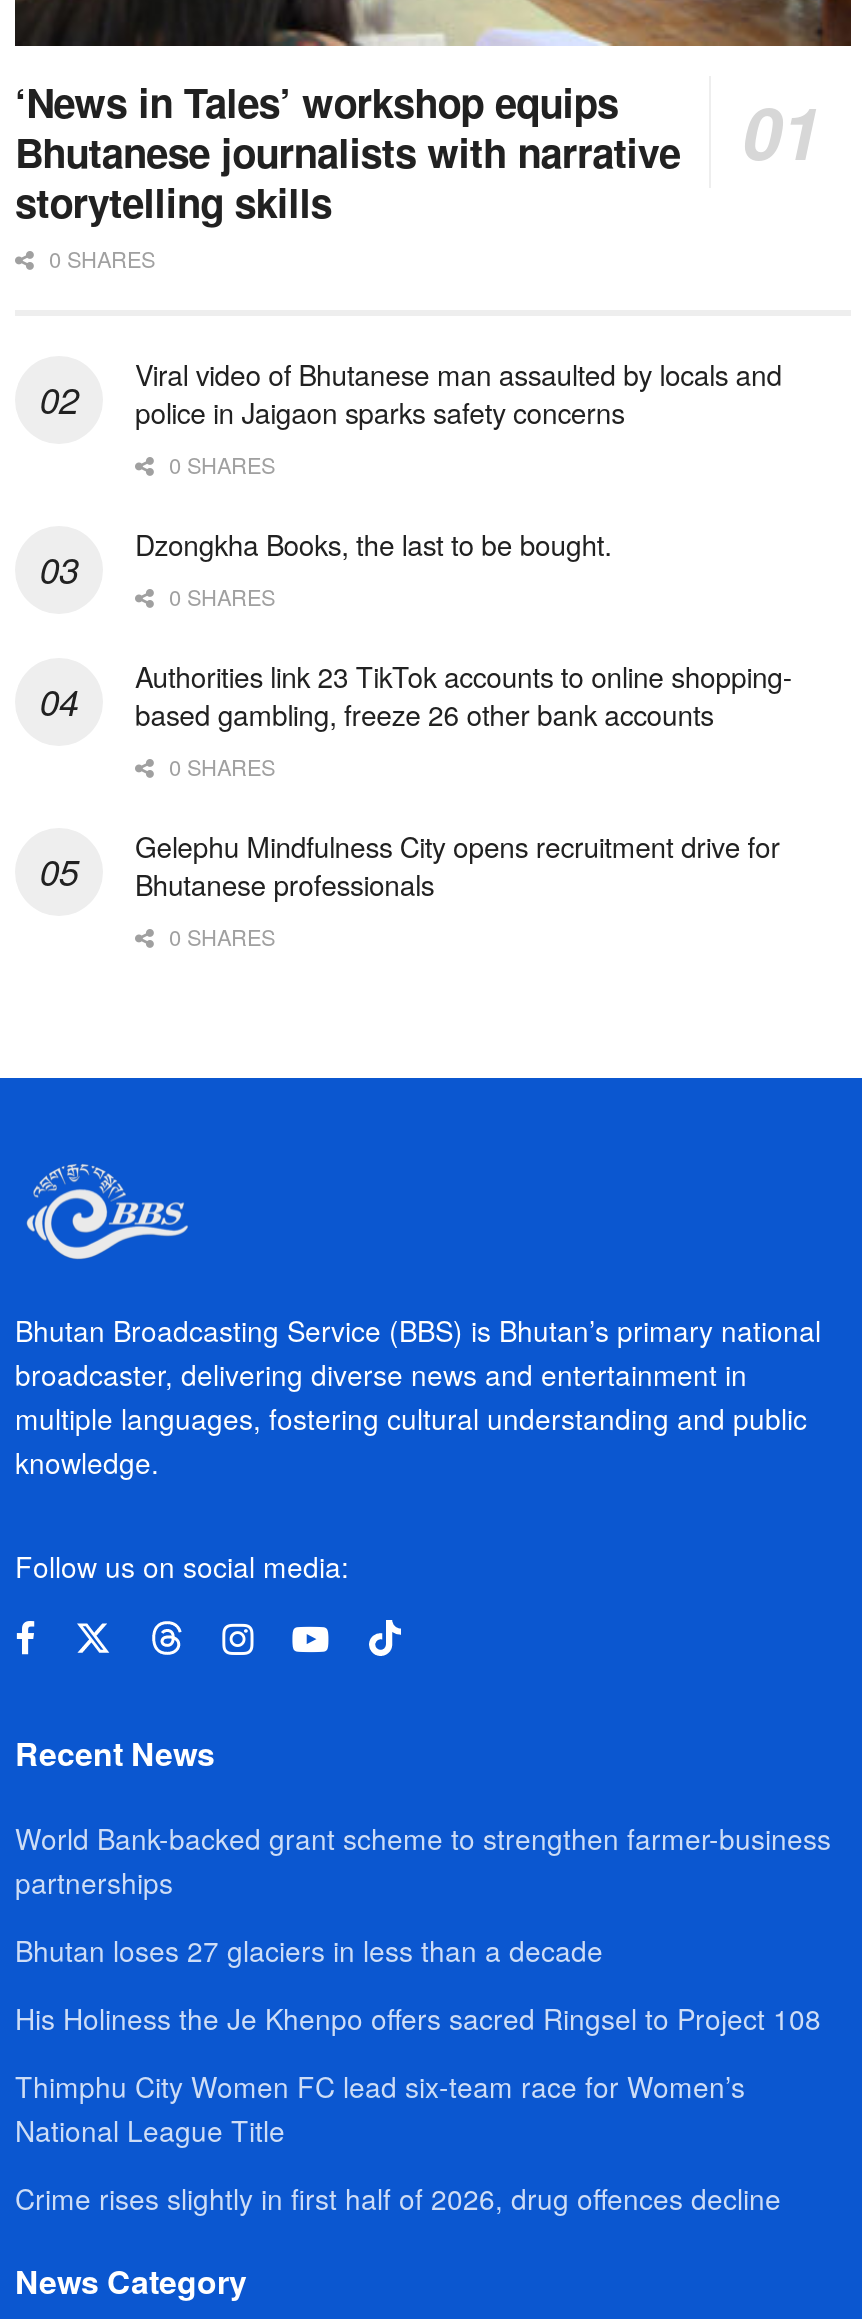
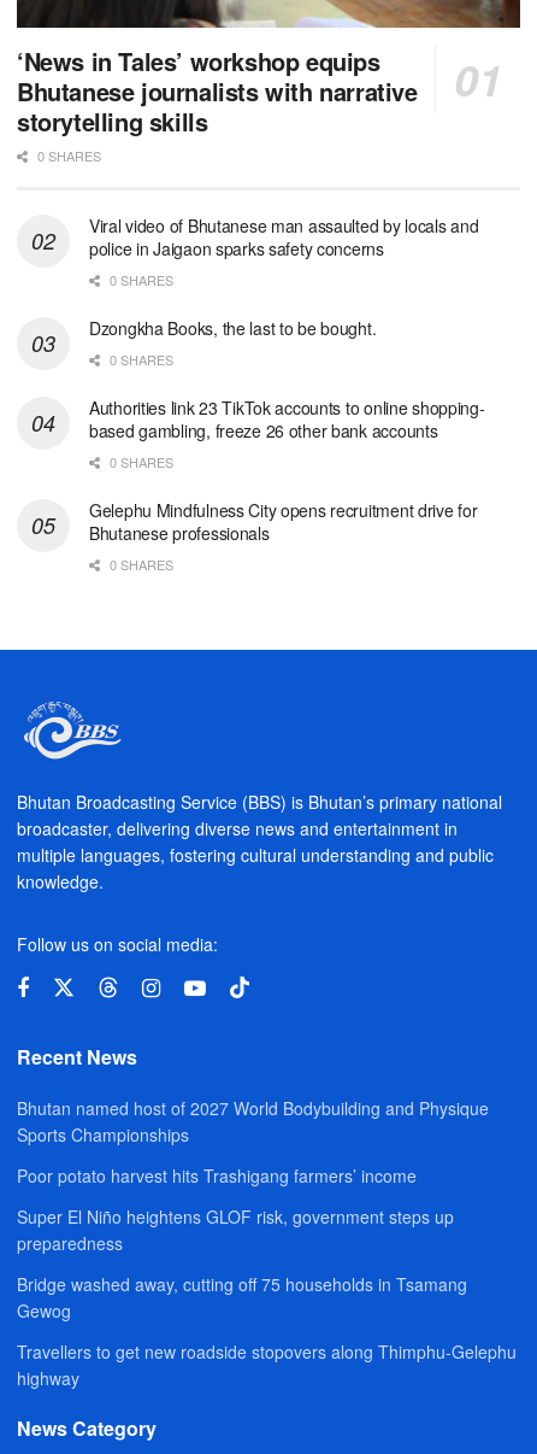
[15,1817,831,1901] World Bank-backed grant scheme to strengthen farmer-business | partnerships -> [17,1096,489,1146] Bhutan named host of 2027 World Bodybuilding and Physique | Sports Championships
[15,1929,603,1969] Bhutan loses 27 glaciers in less than a decade -> [17,1163,417,1187] Poor potato harvest hits Trashigang farmers’ income
[15,1997,821,2037] His Holiness the Je Khenpo offers sacred Ringsel to Project 108 -> [17,1204,454,1255] Super El Niño heightens GLOF risk, government steps up | preparedness
[15,2065,745,2149] Thimphu City Women FC lead six-team race for Women’s | National League Title -> [17,1272,467,1322] Bridge washed away, cutting off 75 households in Tsamang | Gewog
[15,2177,781,2217] Crime rises slightly in first half of 2026, drug offences decline -> [17,1339,517,1390] Travellers to get new roadside stopovers along Thimphu-Gelephu | highway

